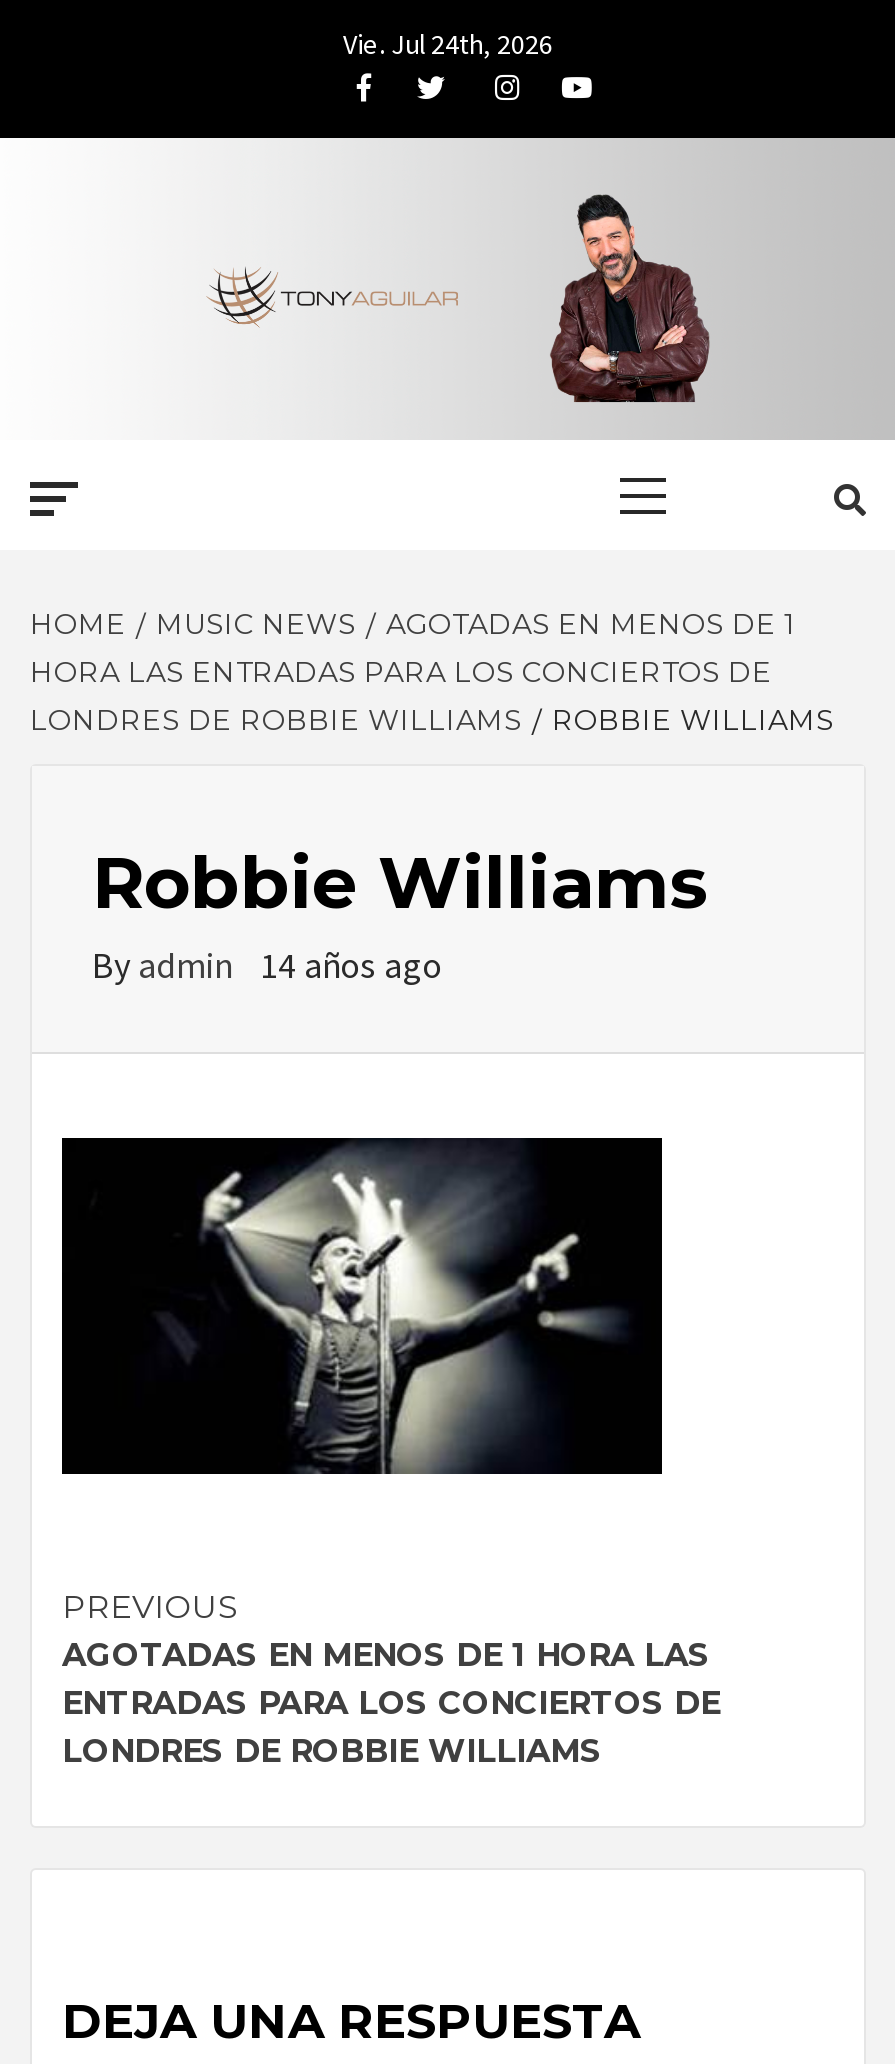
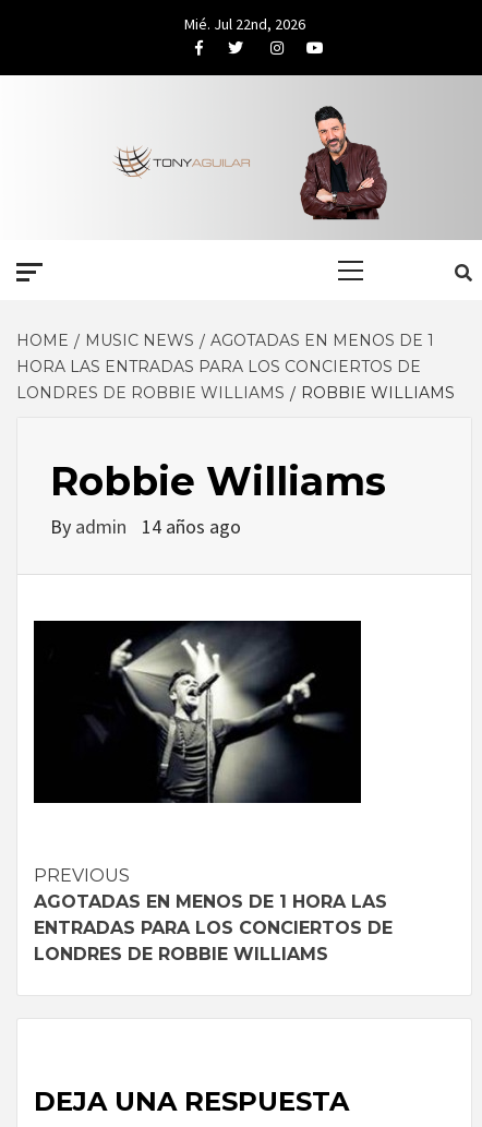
[343,26,553,62] Vie. Jul 24th, 2026 -> [184,14,305,34] Mié. Jul 22nd, 2026

